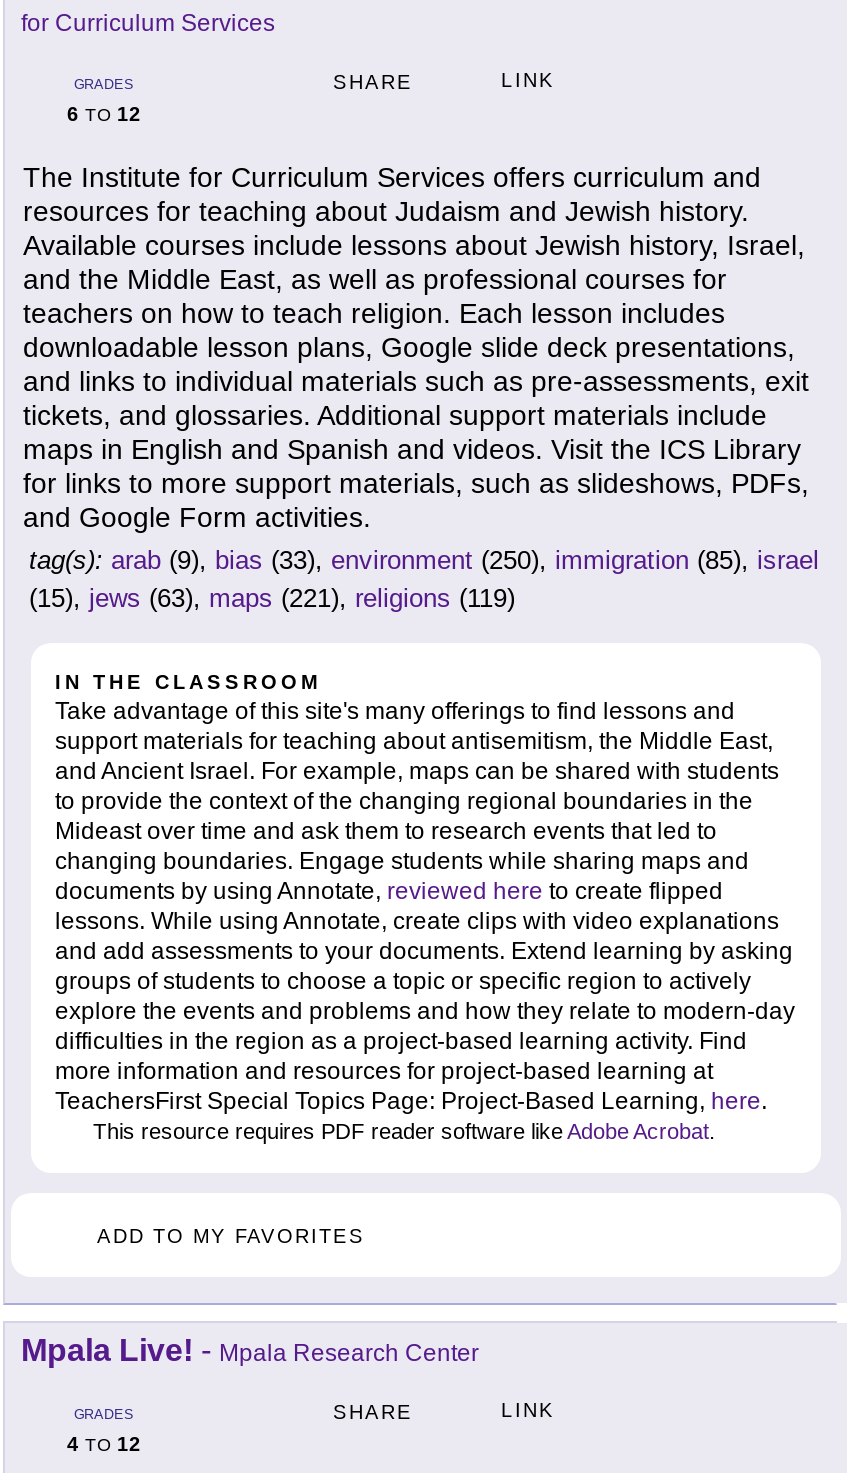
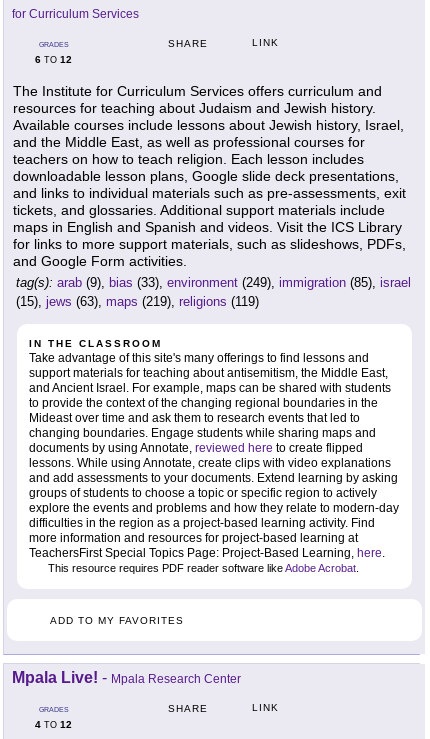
[29,546,819,576] tag(s): arab (9), bias (33), environment (250), immigration (85), israel -> [16,275,411,290] tag(s): arab (9), bias (33), environment (249), immigration (85), israel
[29,584,515,614] (15), jews (63), maps (221), religions (119) -> [16,294,259,309] (15), jews (63), maps (219), religions (119)

